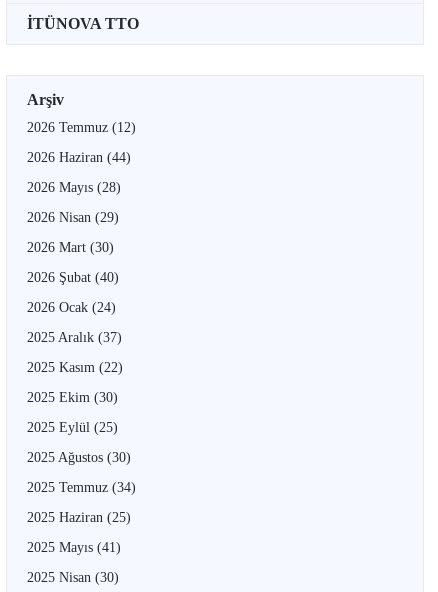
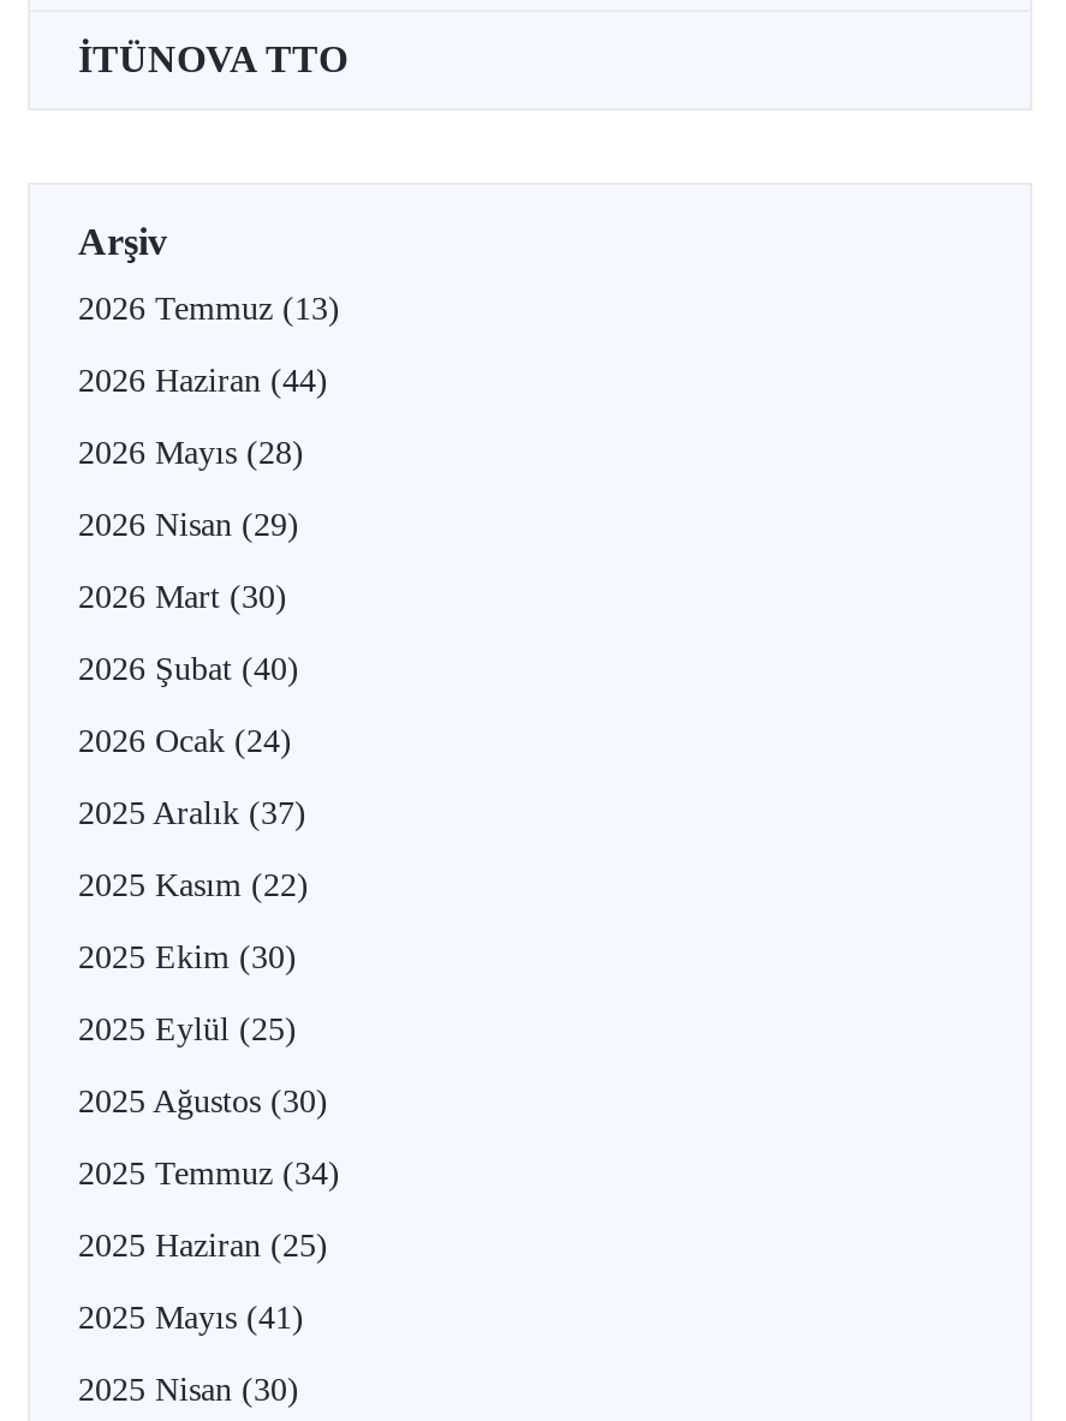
[27,120,136,135] 2026 Temmuz (12) -> [78,290,340,326] 2026 Temmuz (13)

